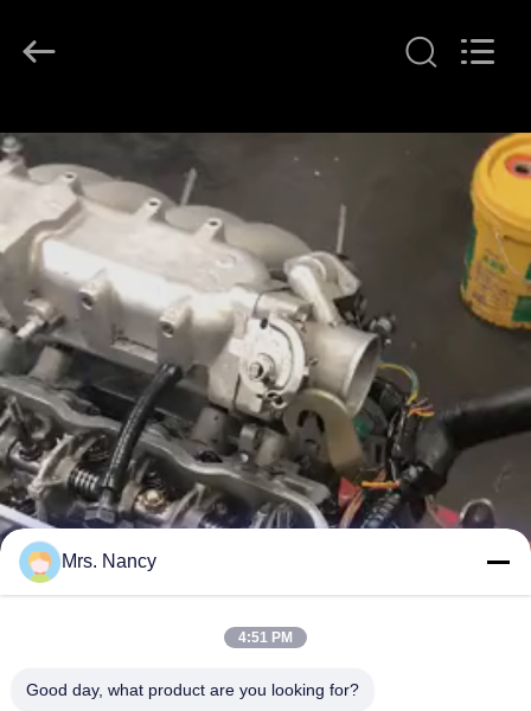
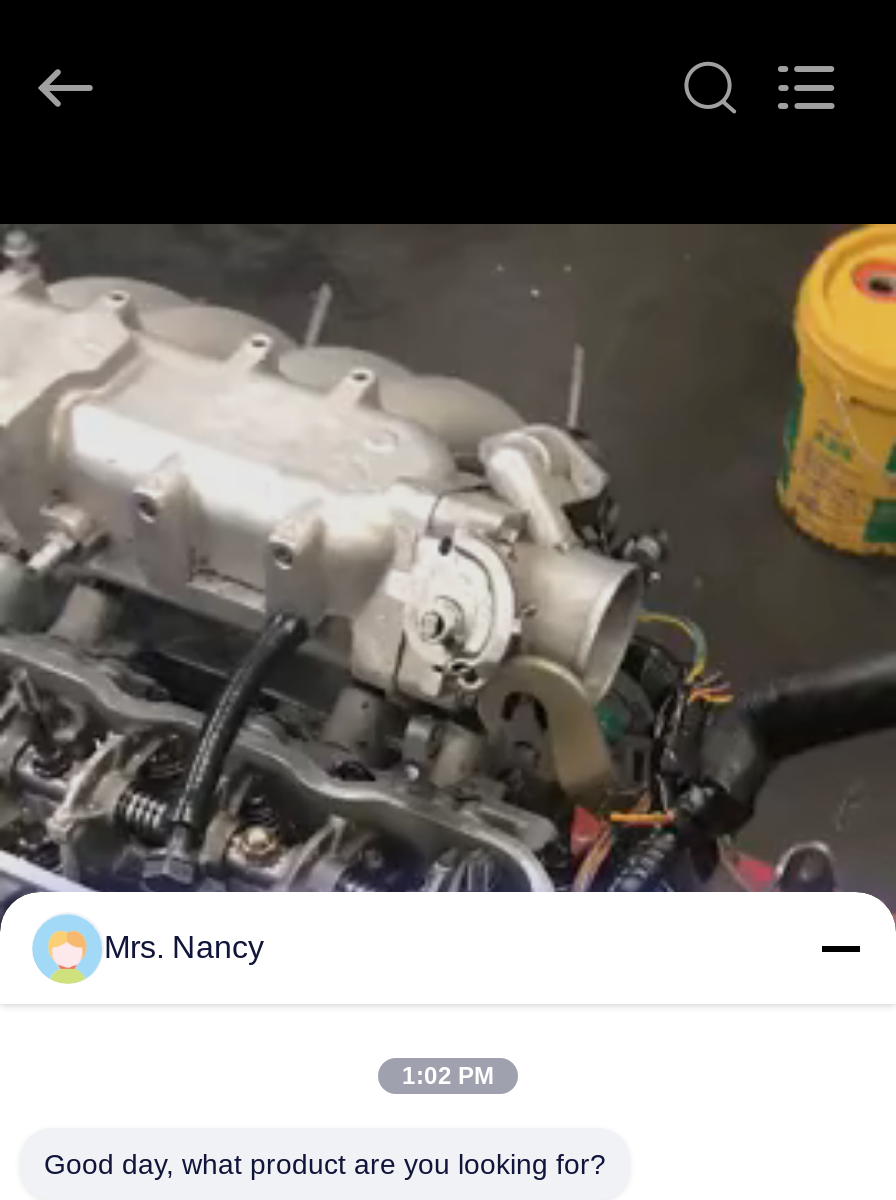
[238,629,293,646] 4:51 PM -> [402,1062,494,1090] 1:02 PM

